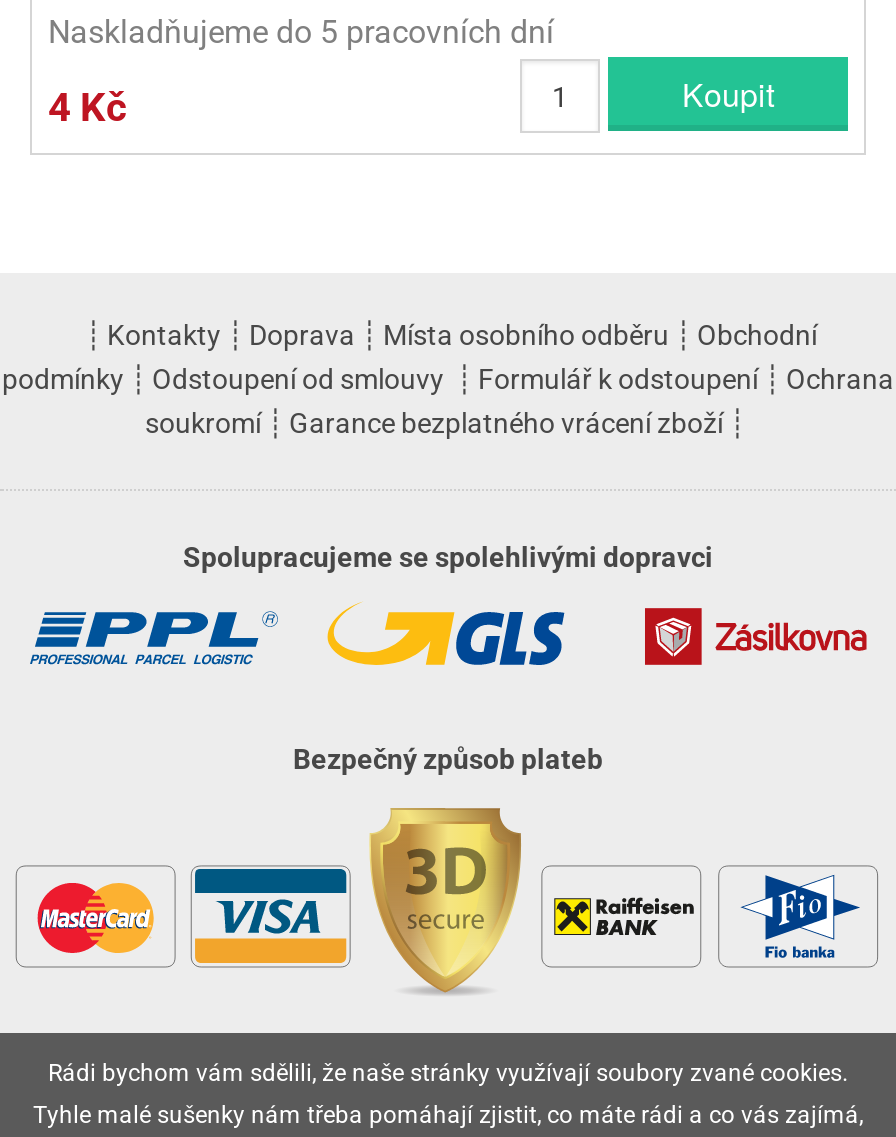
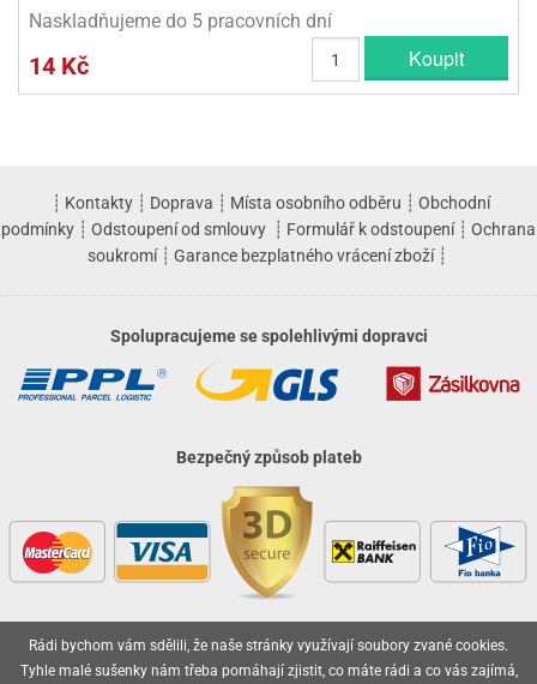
[48,82,126,130] 4 Kč -> [29,51,89,80] 14 Kč

